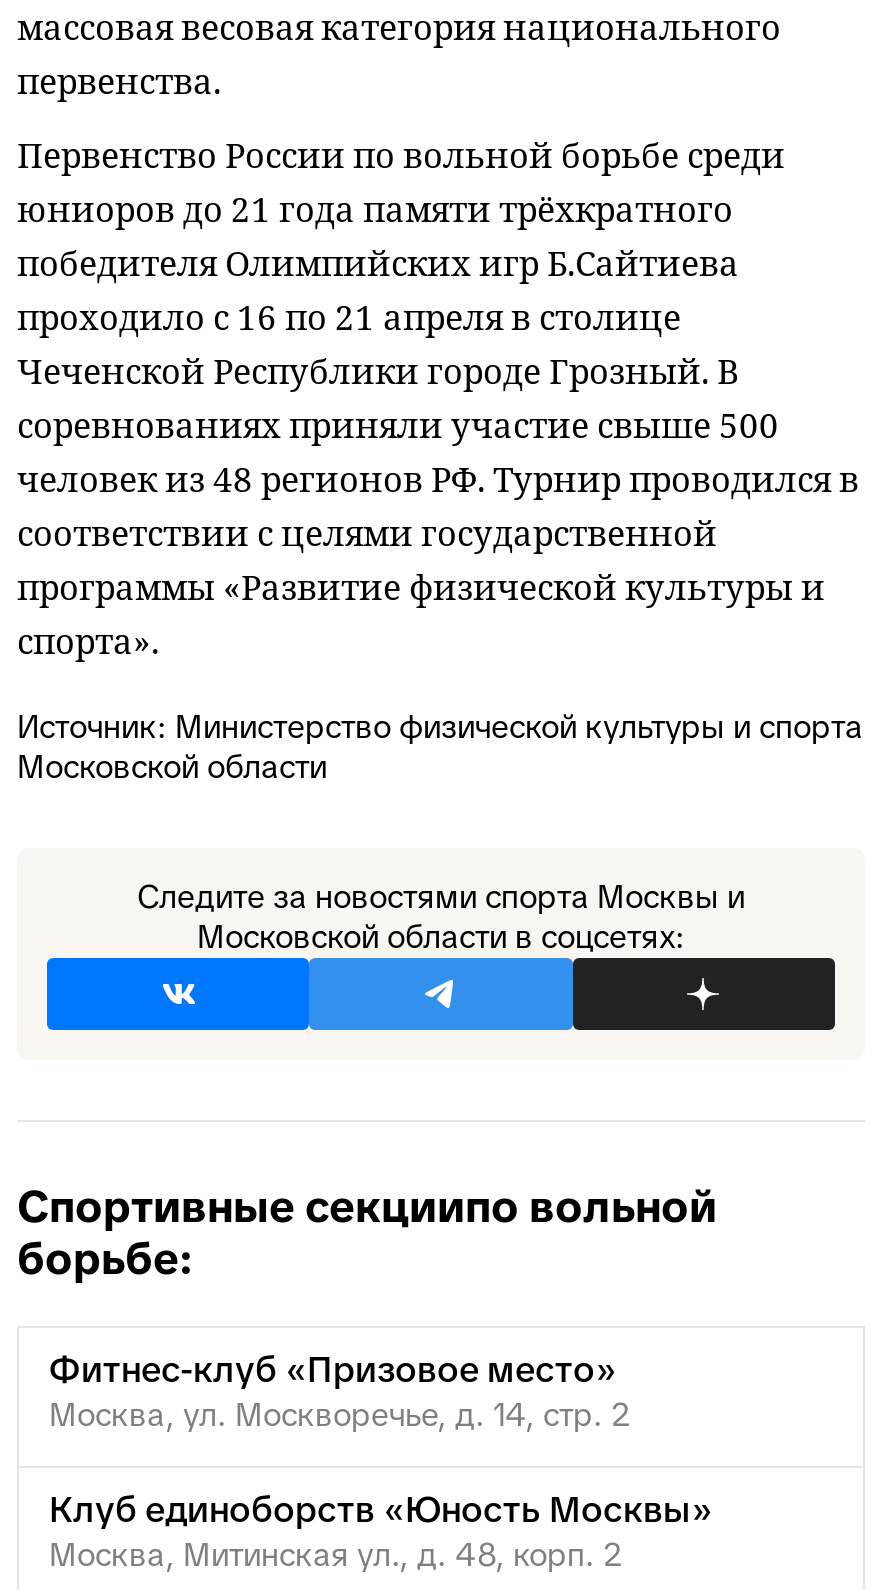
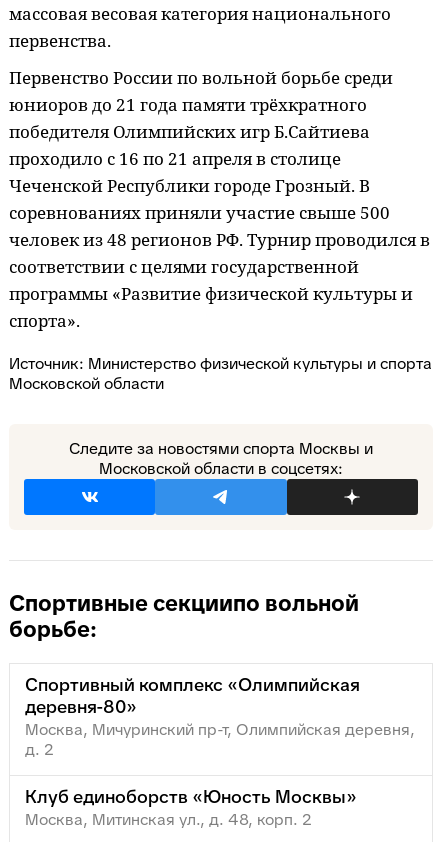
[49,1347,631,1437] Фитнес-клуб «Призовое место» | Москва, ул. Москворечье, д. 14, стр. 2 -> [25,673,415,760] Спортивный комплекс «Олимпийская | деревня-80» | Москва, Мичуринский пр-т, Олимпийская деревня, | д. 2

